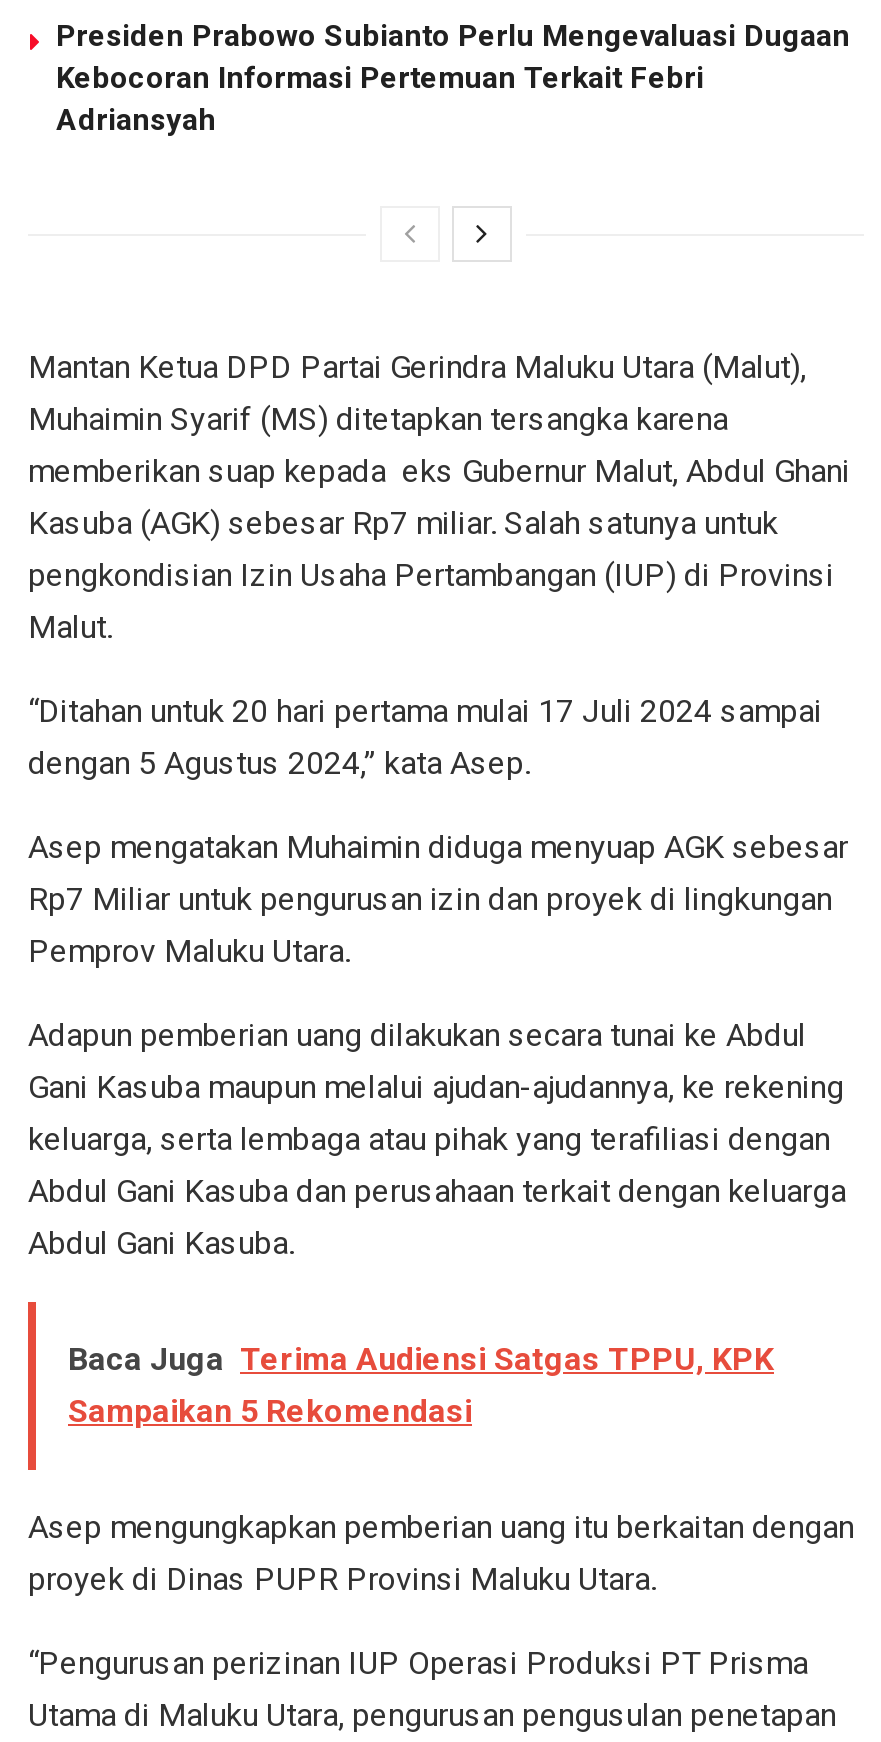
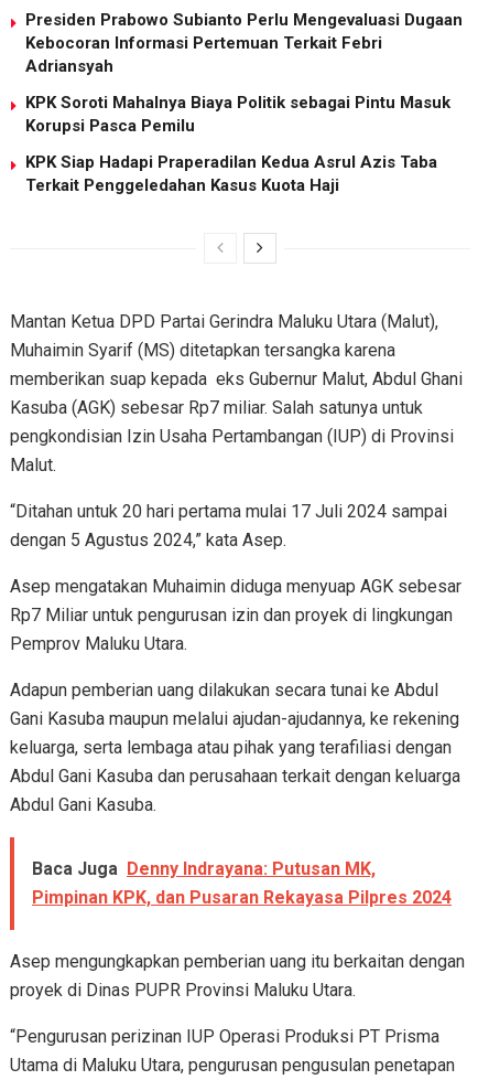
none -> [25,92,450,195] KPK Soroti Mahalnya Biaya Politik sebagai Pintu Masuk | Korupsi Pasca Pemilu | KPK Siap Hadapi Praperadilan Kedua Asrul Azis Taba | Terkait Penggeledahan Kasus Kuota Haji
[68,1339,774,1429] Baca Juga Terima Audiensi Satgas TPPU, KPK | Sampaikan 5 Rekomendasi -> [32,858,452,908] Baca Juga Denny Indrayana: Putusan MK, | Pimpinan KPK, dan Pusaran Rekayasa Pilpres 2024

